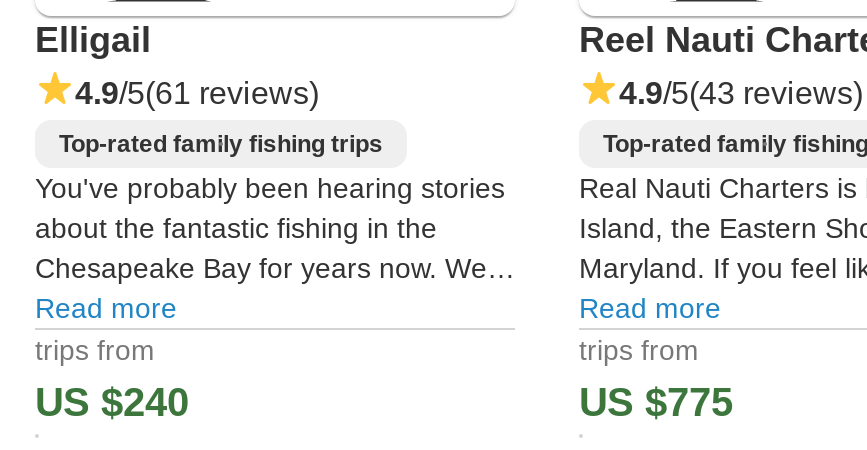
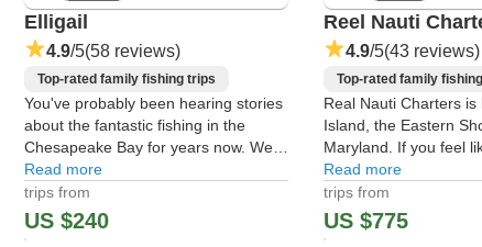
[75,75,319,109] 4.9/5(61 reviews) -> [46,41,180,60] 4.9/5(58 reviews)

